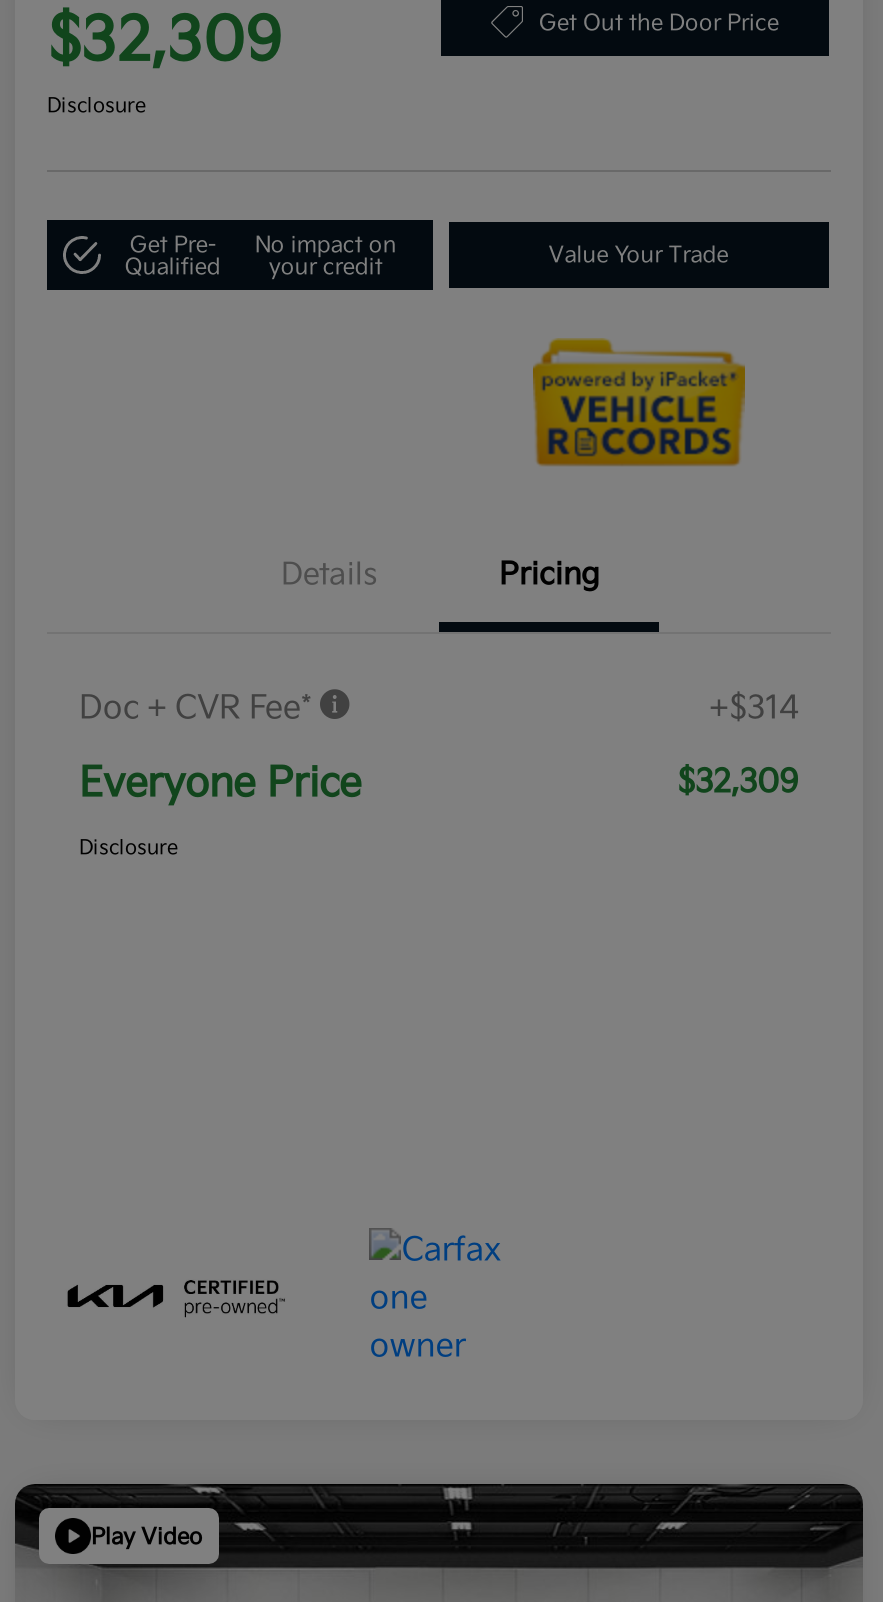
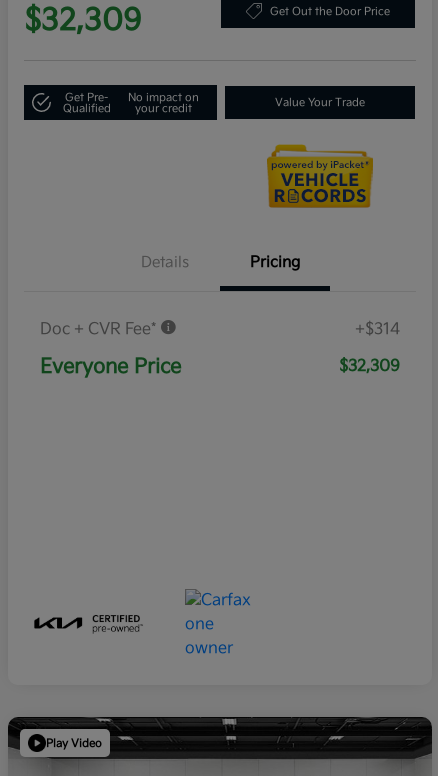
[47,94,147,118] Disclosure -> none
[79,836,179,860] Disclosure -> none

